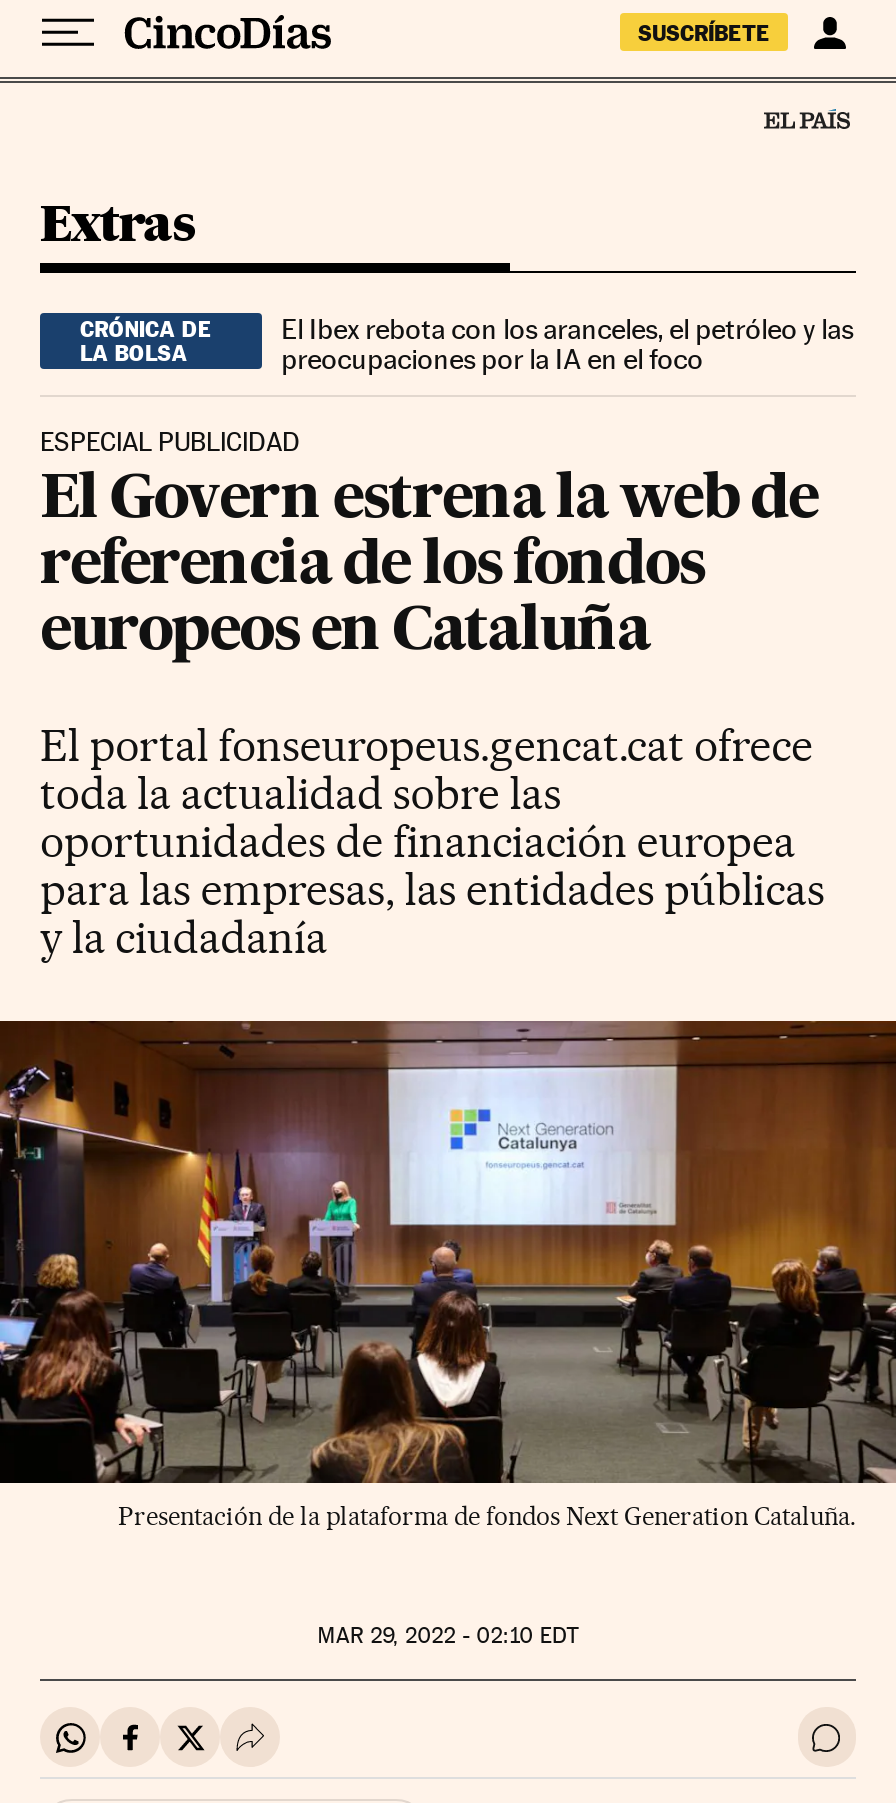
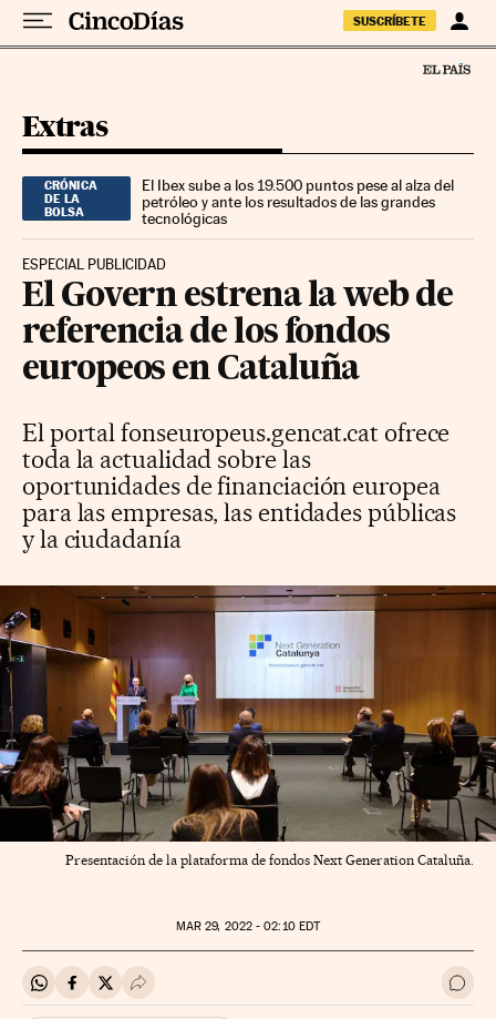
[281,312,853,374] El Ibex rebota con los aranceles, el petróleo y las | preocupaciones por la IA en el foco -> [142,176,454,227] El Ibex sube a los 19.500 puntos pese al alza del | petróleo y ante los resultados de las grandes | tecnológicas

